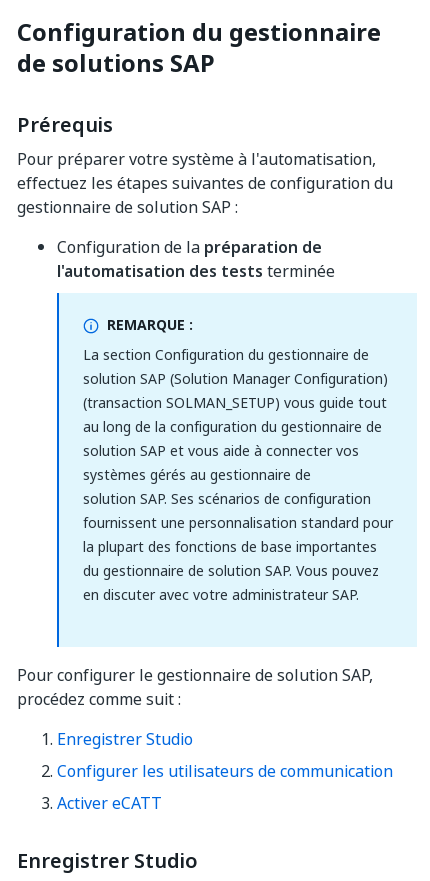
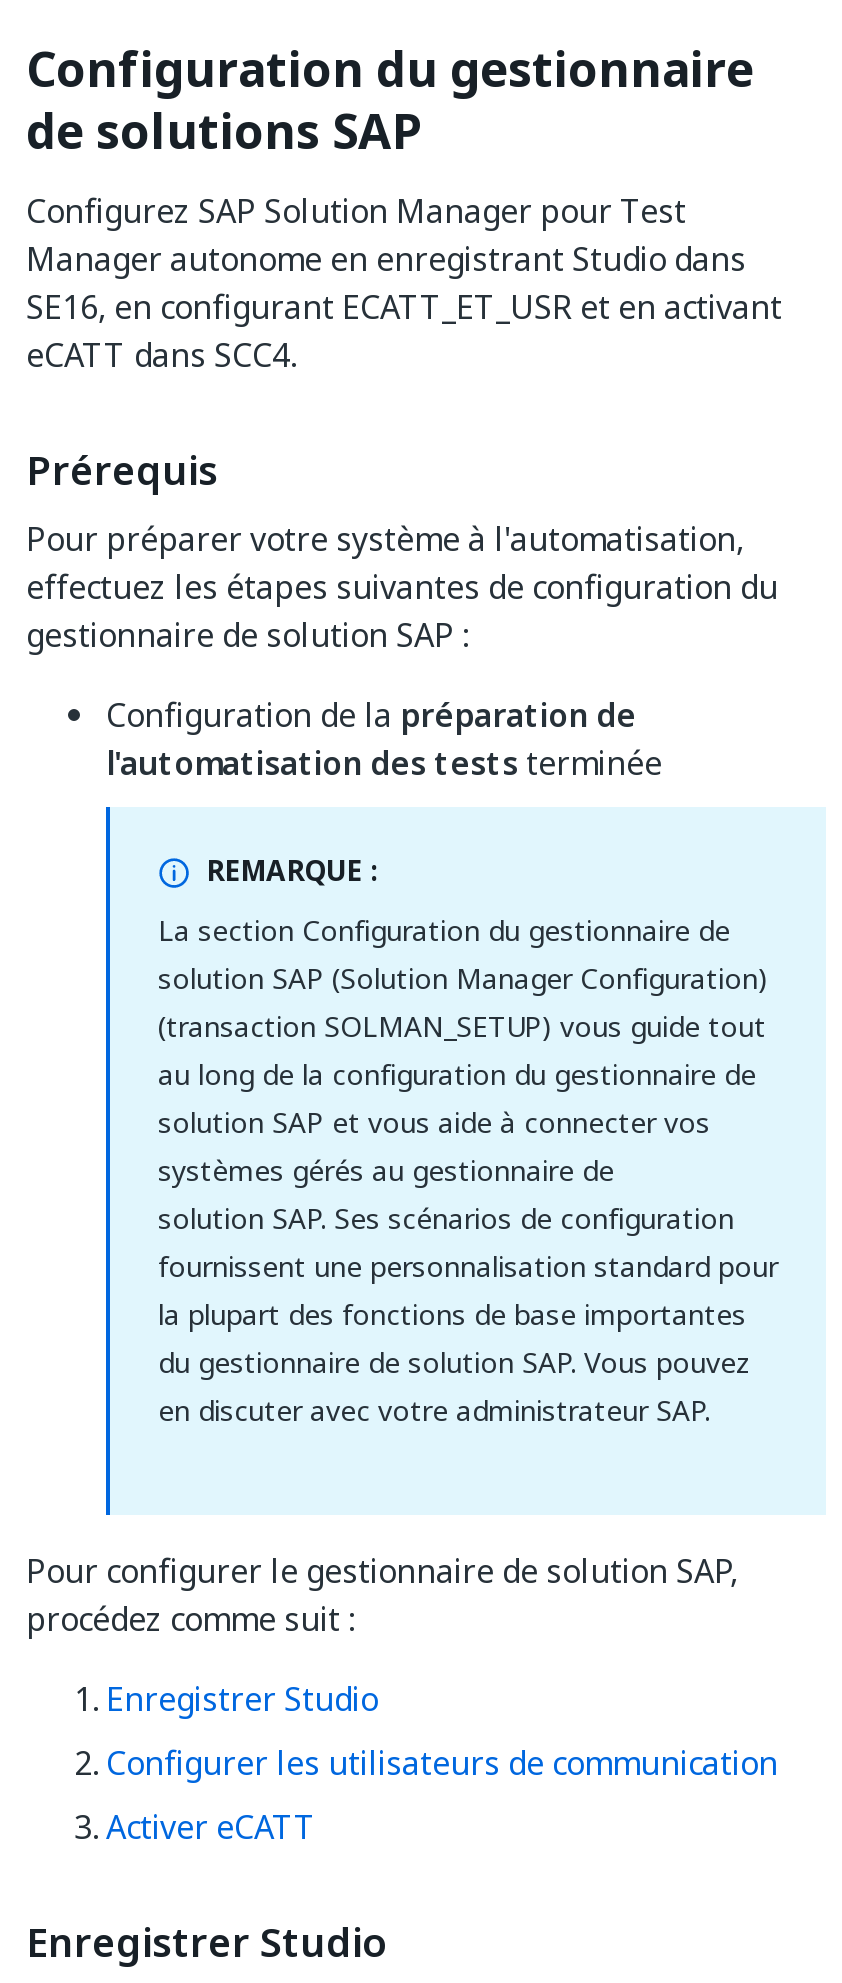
none -> [26,187,782,379] Configurez SAP Solution Manager pour Test | Manager autonome en enregistrant Studio dans | SE16, en configurant ECATT_ET_USR et en activant | eCATT dans SCC4.

